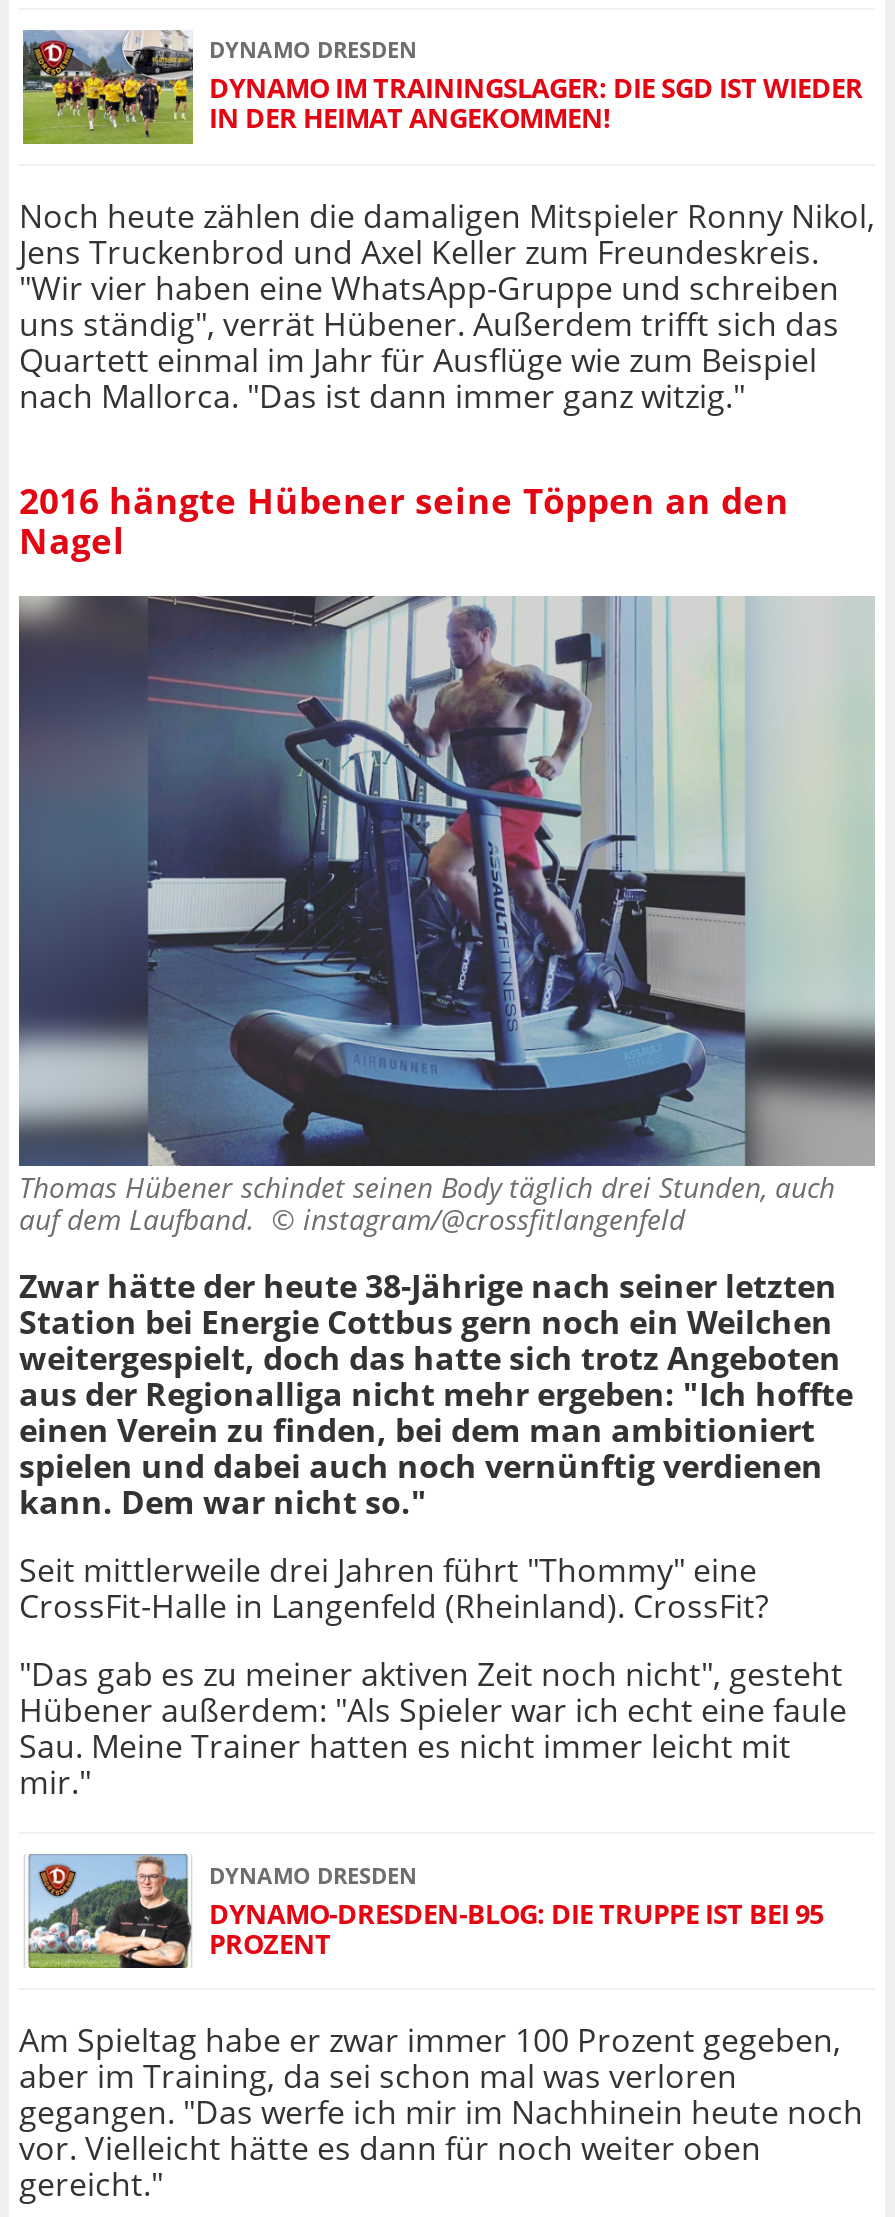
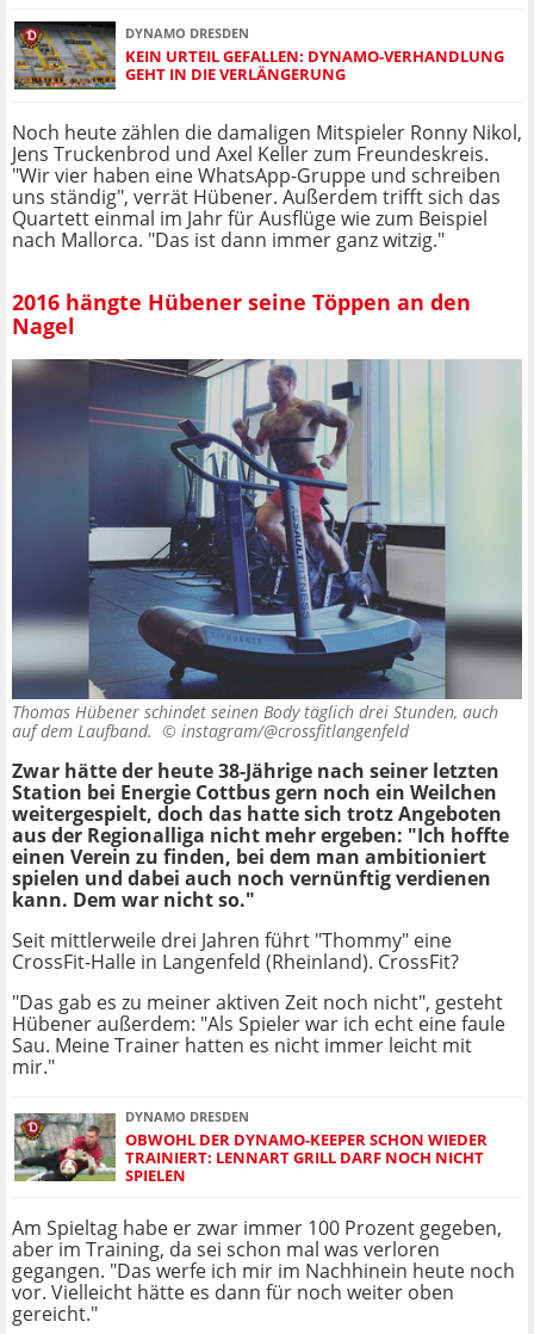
[21,30,863,144] [image] | DYNAMO IM TRAININGSLAGER: DIE SGD IST WIEDER | IN DER HEIMAT ANGEKOMMEN! -> [13,20,504,89] [image] | KEIN URTEIL GEFALLEN: DYNAMO-VERHANDLUNG | GEHT IN DIE VERLÄNGERUNG
[23,1852,823,1970] [image] | DYNAMO-DRESDEN-BLOG: DIE TRUPPE IST BEI 95 | PROZENT -> [13,1110,488,1186] [image] | OBWOHL DER DYNAMO-KEEPER SCHON WIEDER | TRAINIERT: LENNART GRILL DARF NOCH NICHT | SPIELEN

